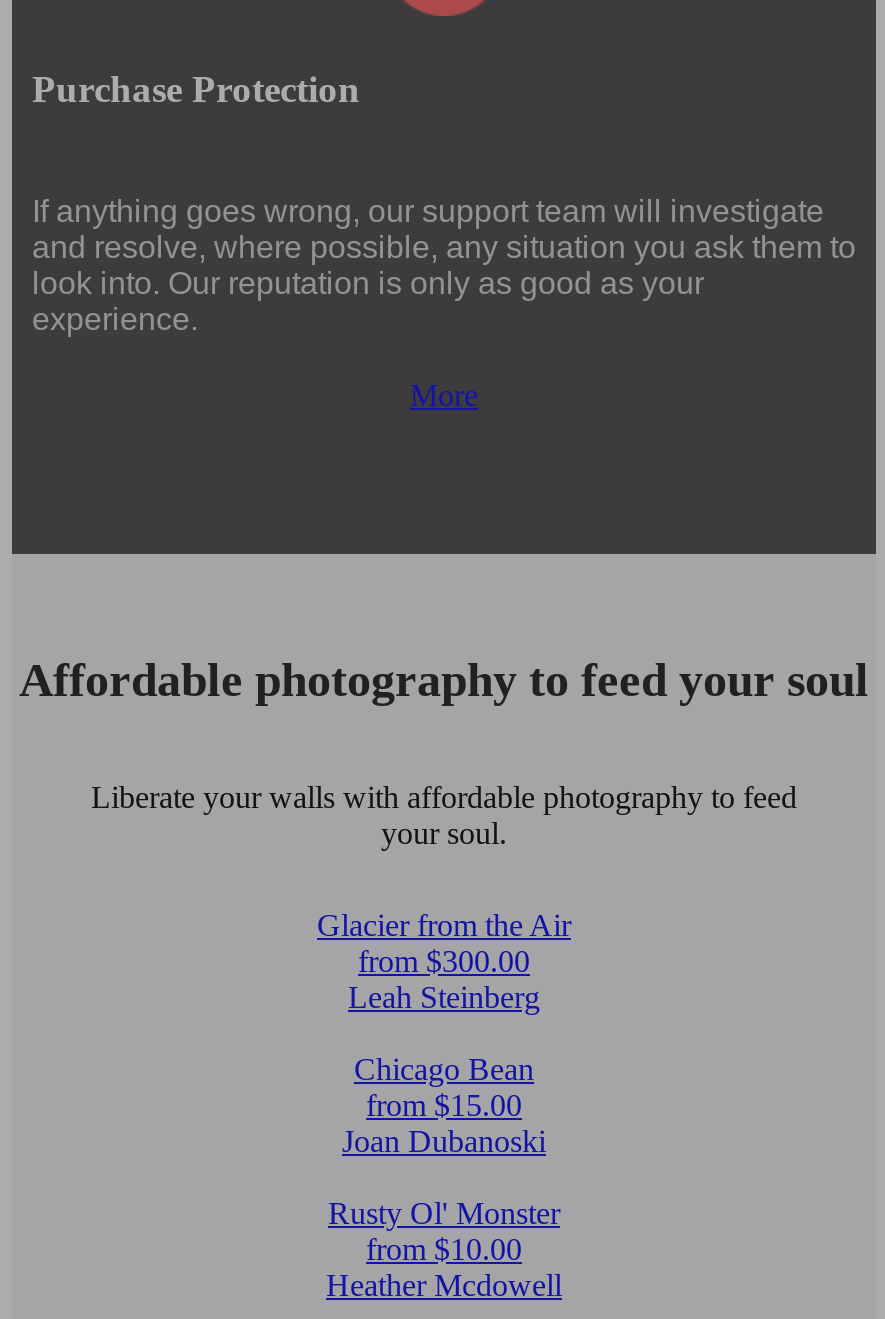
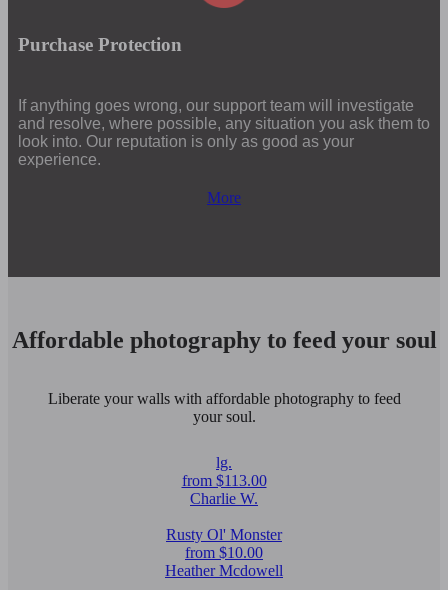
[317,908,571,1158] Glacier from the Air | from $300.00 | Leah Steinberg | Chicago Bean | from $15.00 | Joan Dubanoski -> [181,454,266,507] lg. | from $113.00 | Charlie W.

